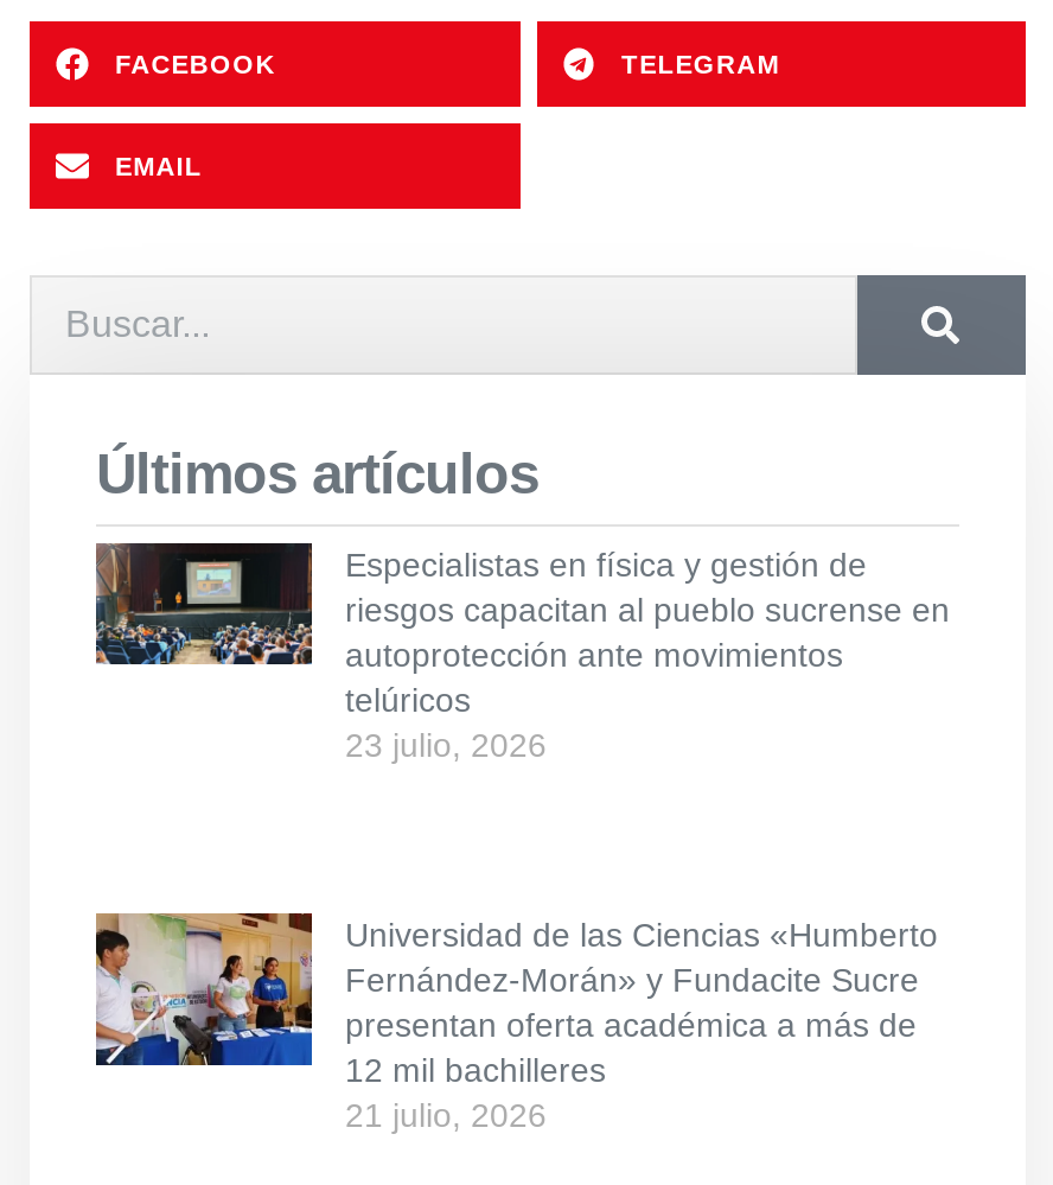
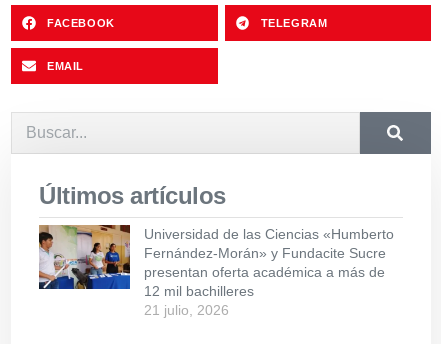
[94,541,950,765] [image] | Especialistas en física y gestión de | riesgos capacitan al pueblo sucrense en | autoprotección ante movimientos | telúricos | 23 julio, 2026 -> none

